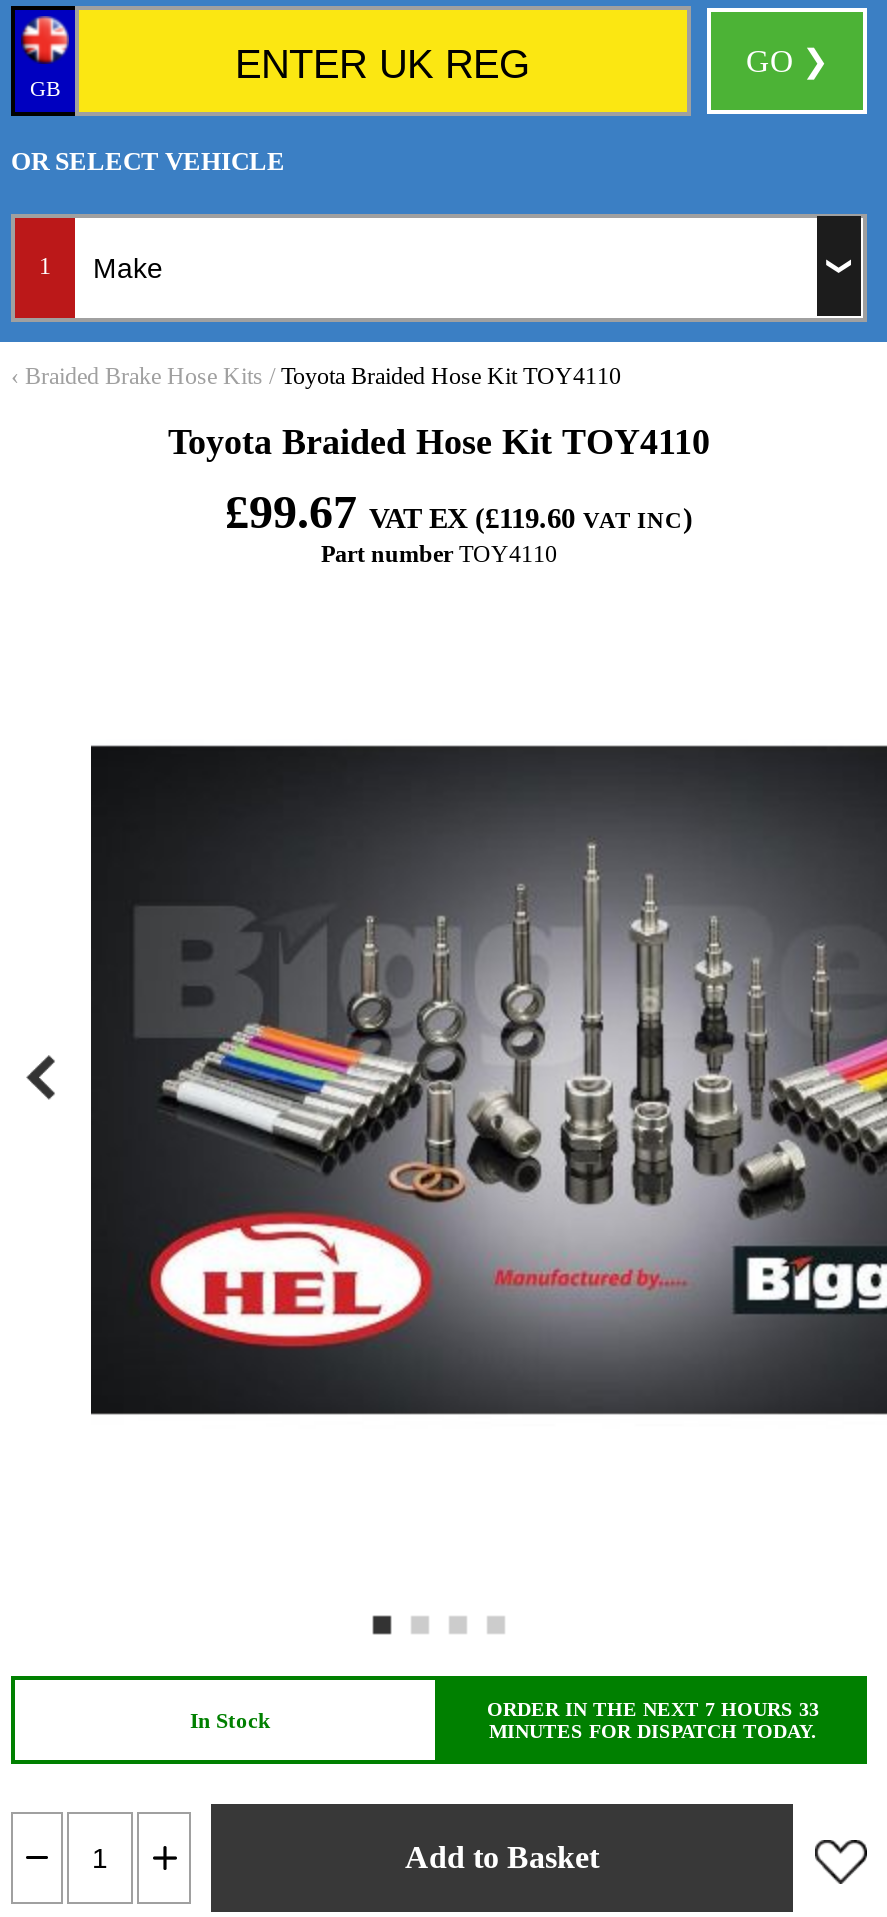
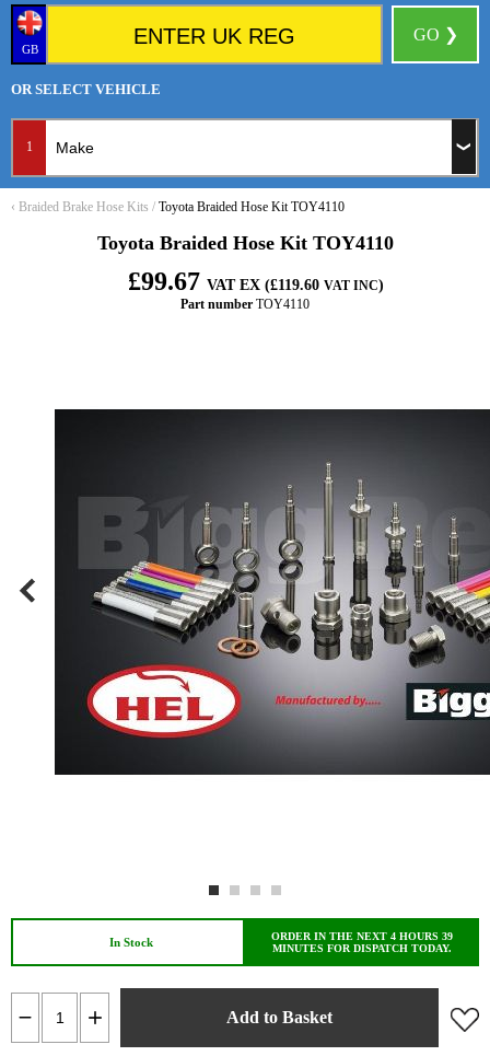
[487,1698,819,1720] ORDER IN THE NEXT 7 HOURS 33 -> [271,930,453,942] ORDER IN THE NEXT 4 HOURS 39

